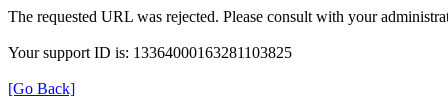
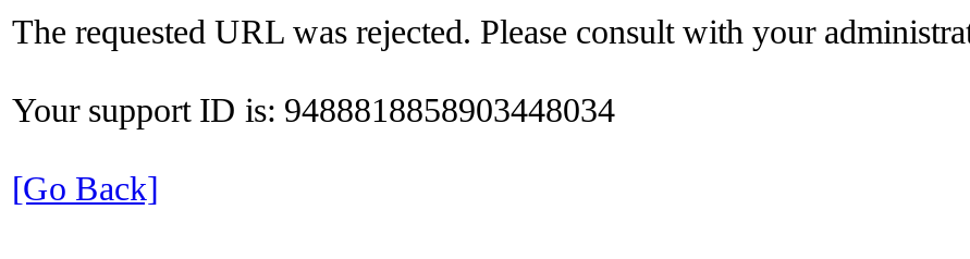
[8,44,292,61] Your support ID is: 13364000163281103825 -> [12,91,615,128] Your support ID is: 9488818858903448034

